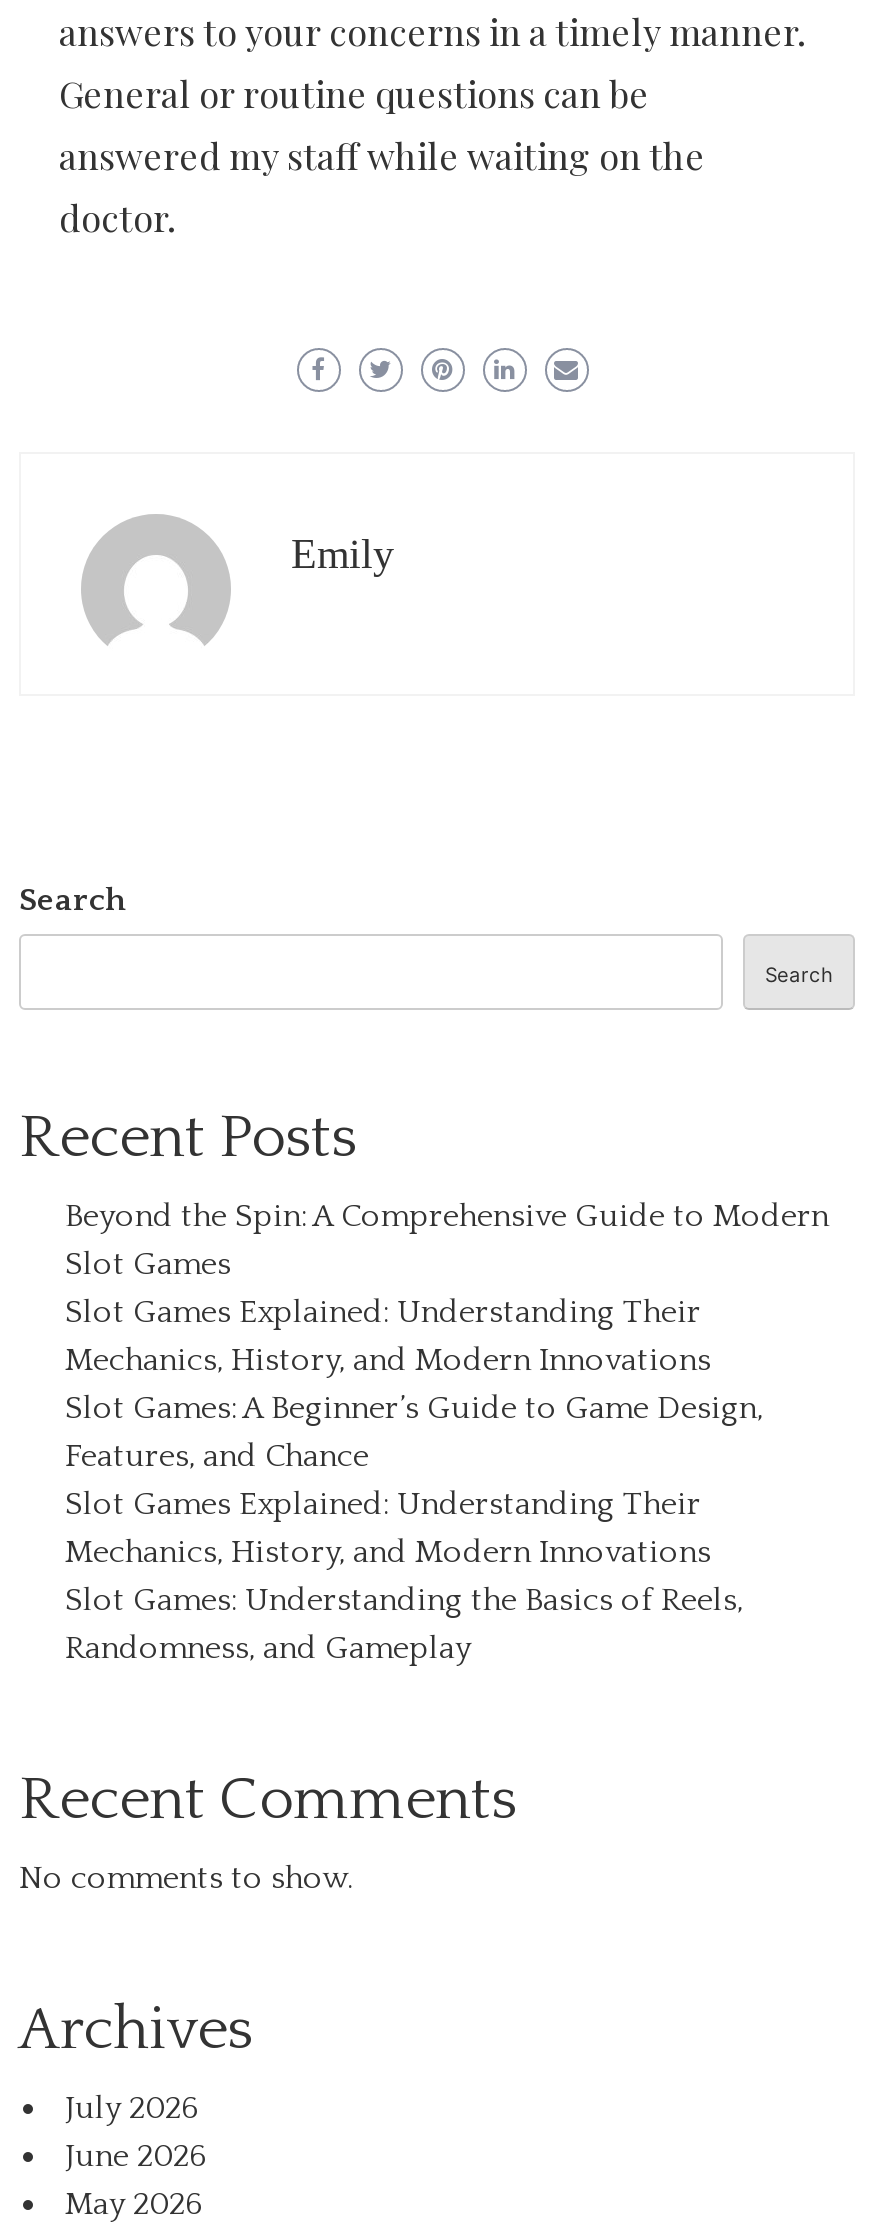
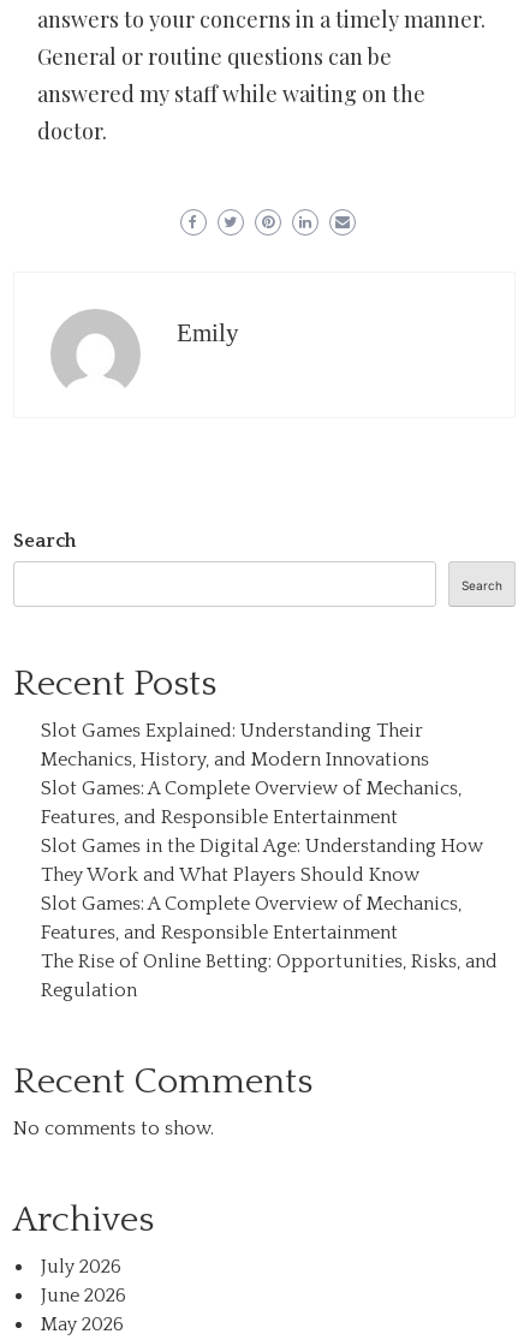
[65,1198,829,1282] Beyond the Spin: A Comprehensive Guide to Modern | Slot Games -> none
moved [65,1294,711,1378] -> [41,720,429,770]: Slot Games Explained: Understanding Their | Mechanics, History, and Modern Innovations
[65,1390,763,1666] Slot Games: A Beginner’s Guide to Game Design, | Features, and Chance | Slot Games Explained: Understanding Their | Mechanics, History, and Modern Innovations | Slot Games: Understanding the Basics of Reels, | Randomness, and Gameplay -> [41,778,498,1001] Slot Games: A Complete Overview of Mechanics, | Features, and Responsible Entertainment | Slot Games in the Digital Age: Understanding How | They Work and What Players Should Know | Slot Games: A Complete Overview of Mechanics, | Features, and Responsible Entertainment | The Rise of Online Betting: Opportunities, Risks, and | Regulation

